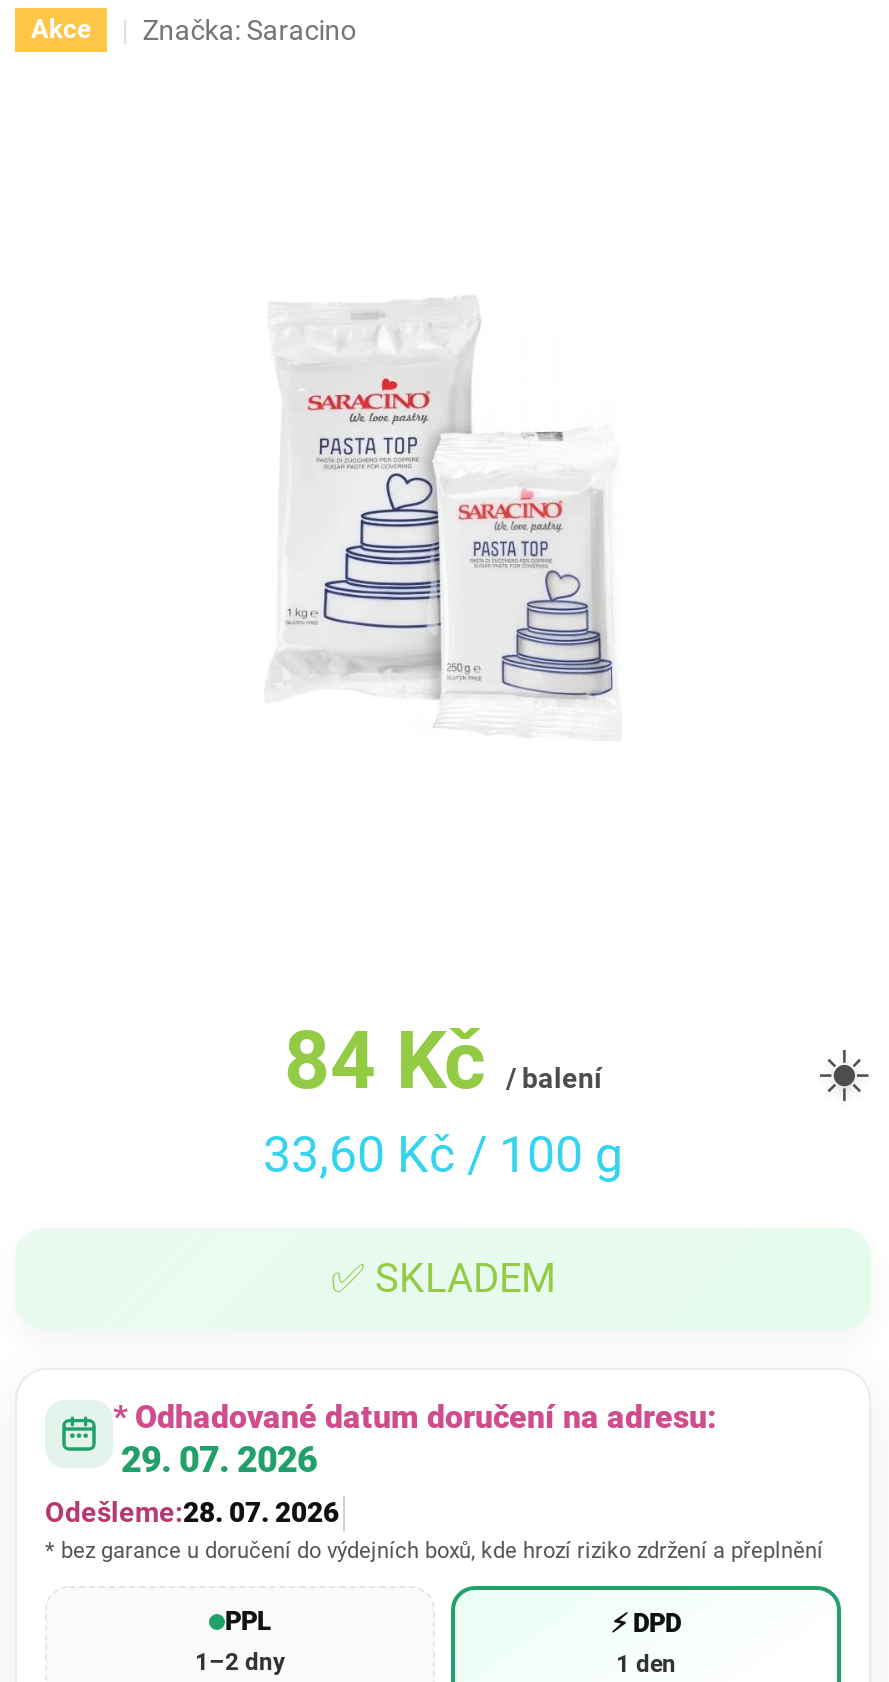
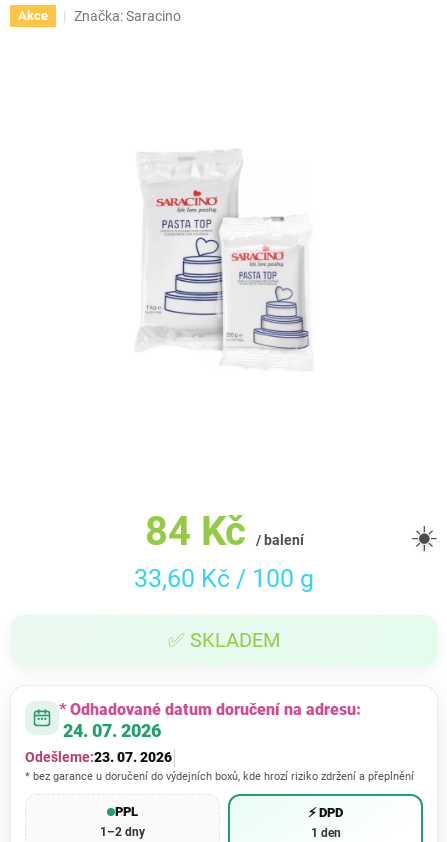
[121,1439,317,1481] 29. 07. 2026 -> [63,720,161,741] 24. 07. 2026
[45,1497,339,1529] Odešleme:28. 07. 2026 -> [25,749,172,765] Odešleme:23. 07. 2026

